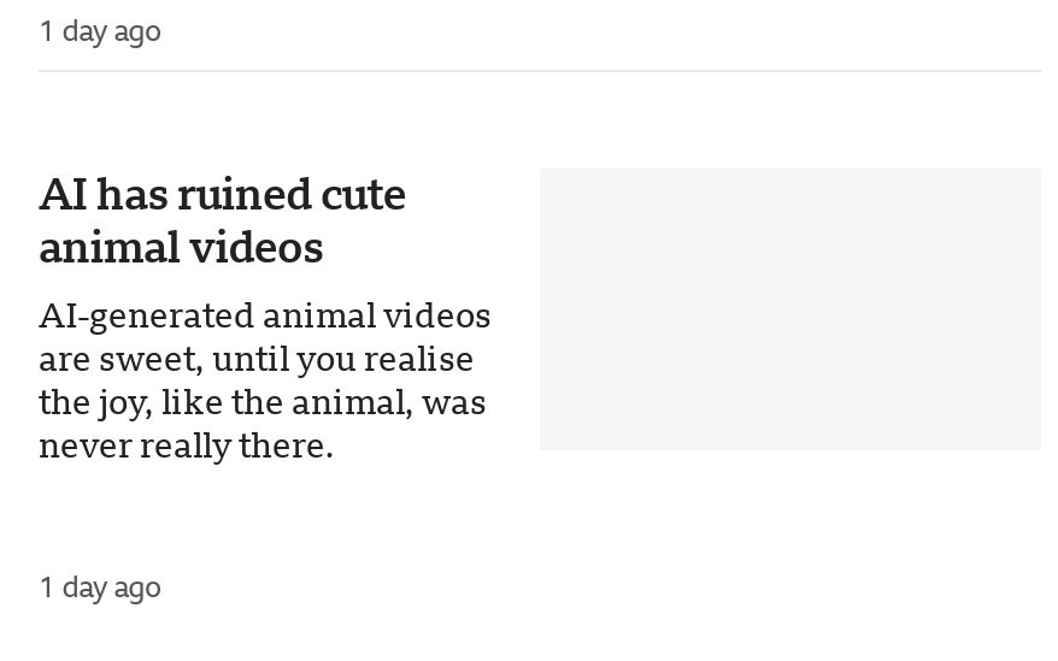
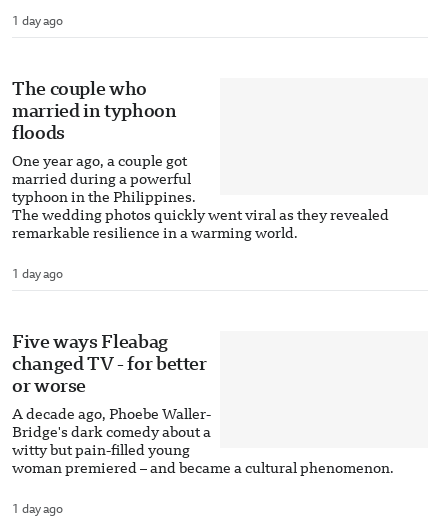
[39,168,492,464] AI has ruined cute | animal videos | AI-generated animal videos | are sweet, until you realise | the joy, like the animal, was | never really there. -> [12,78,394,476] The couple who | married in typhoon | floods | One year ago, a couple got | married during a powerful | typhoon in the Philippines. | The wedding photos quickly went viral as they revealed | remarkable resilience in a warming world. | 1 day ago | Five ways Fleabag | changed TV - for better | or worse | A decade ago, Phoebe Waller- | Bridge's dark comedy about a | witty but pain-filled young | woman premiered – and became a cultural phenomenon.

